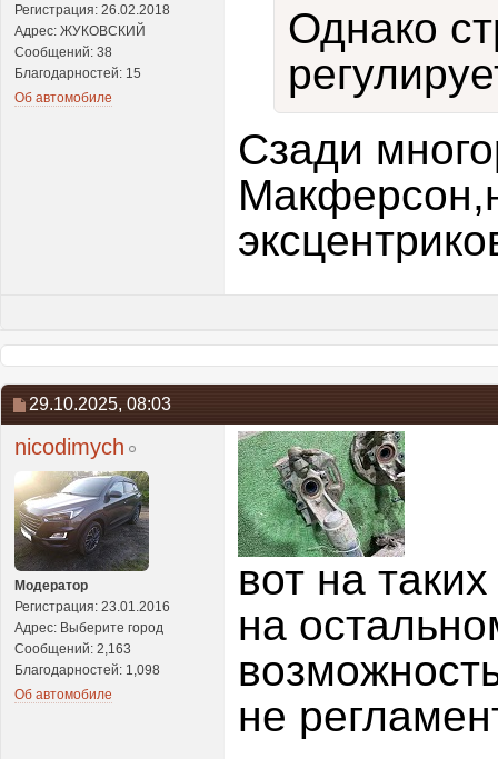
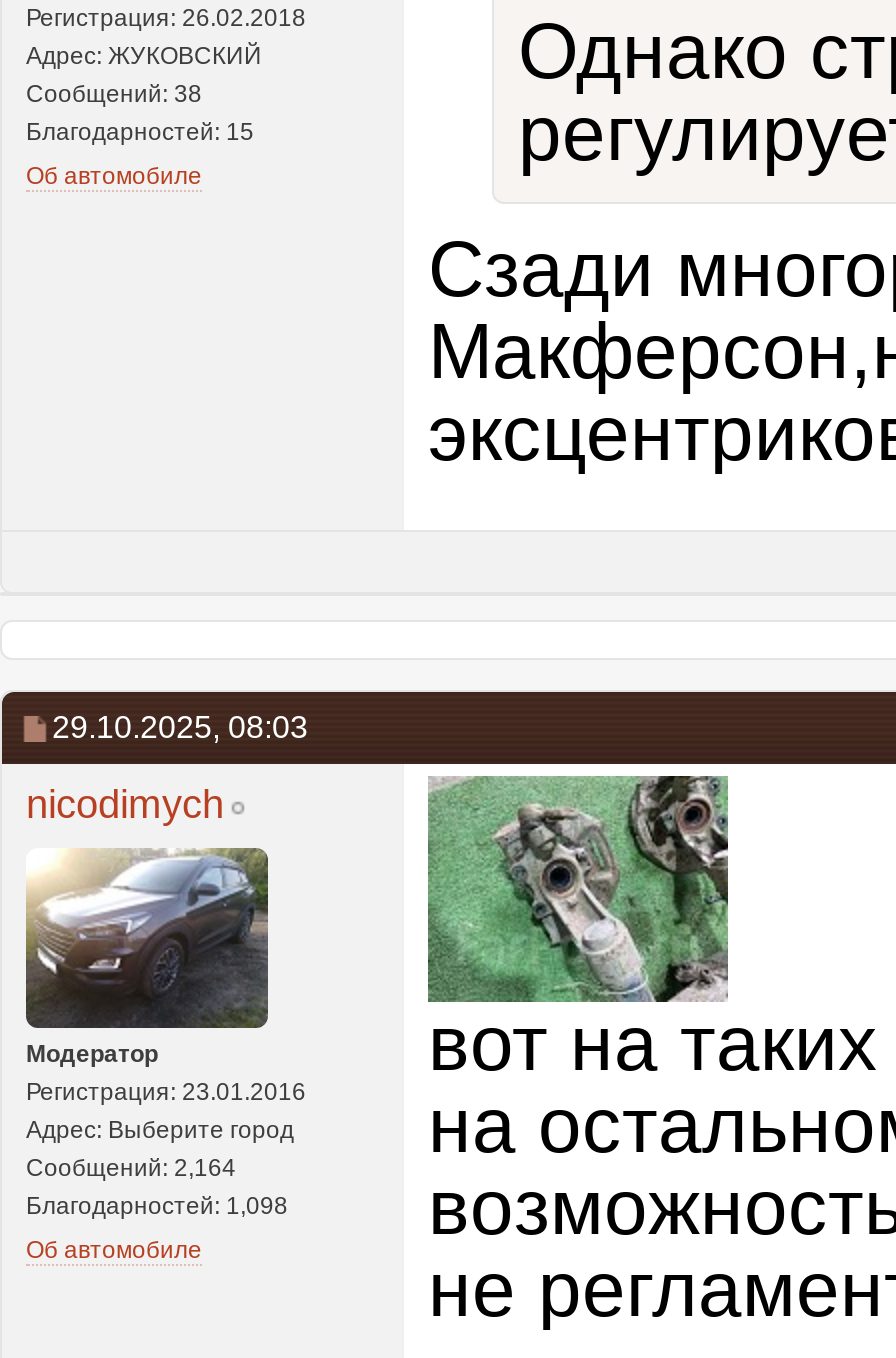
[14,641,131,657] Сообщений: 2,163 -> [26,1154,236,1182] Сообщений: 2,164

